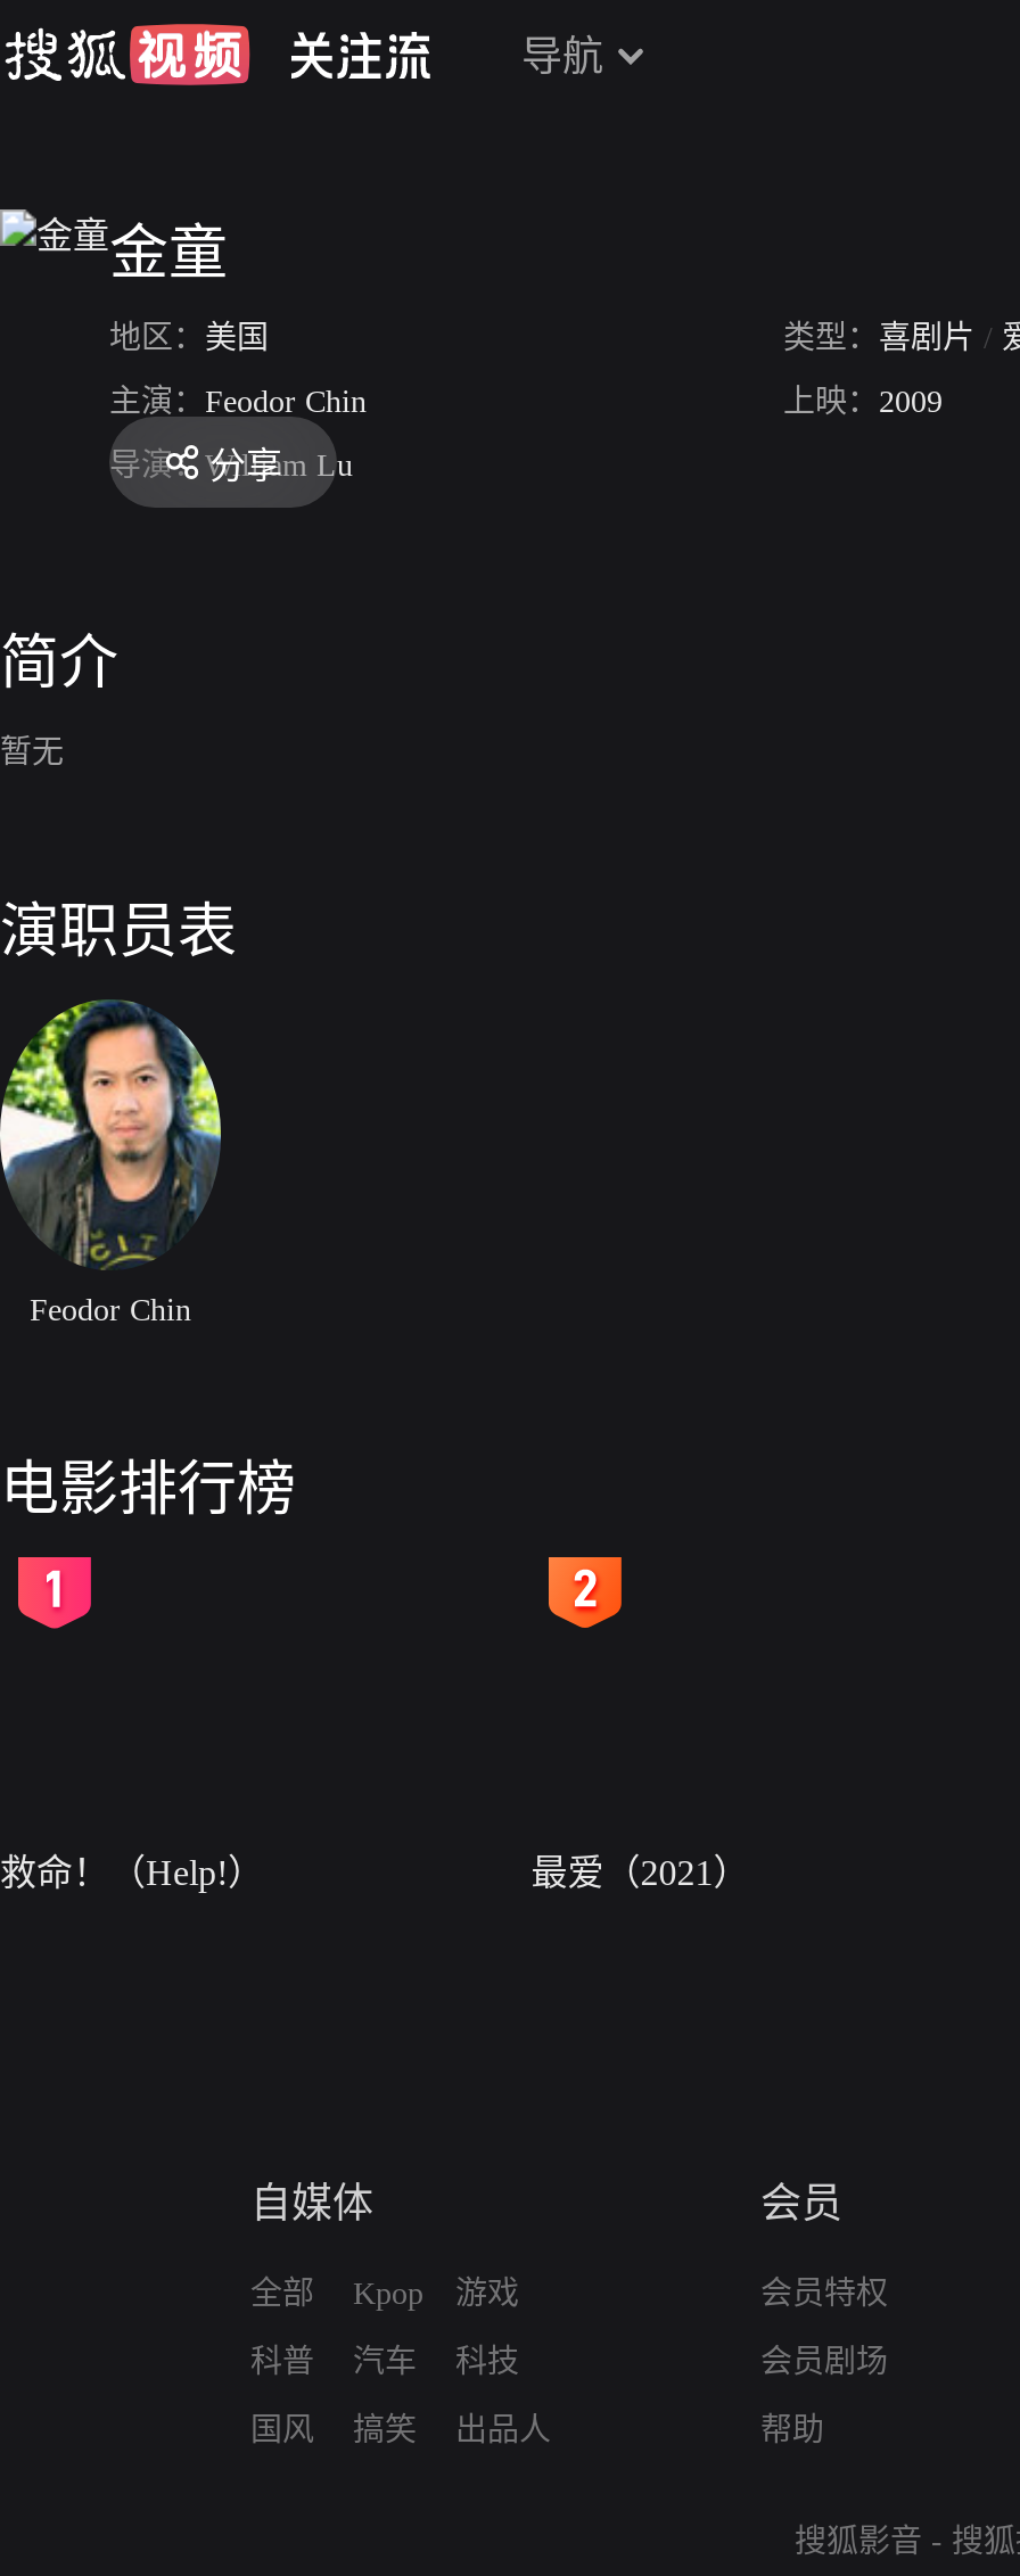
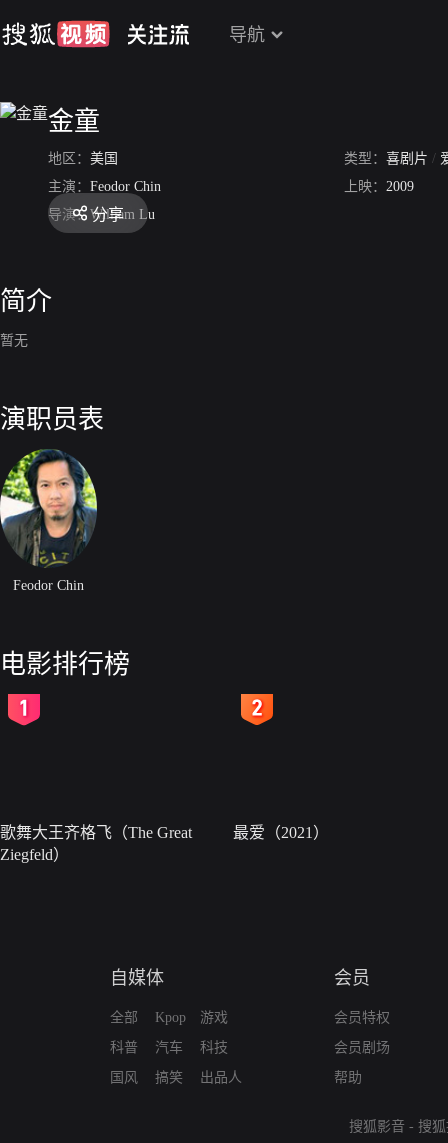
[0,1853,264,1892] 救命！（Help!） -> [0,824,192,863] 歌舞大王齐格飞（The Great | Ziegfeld）

